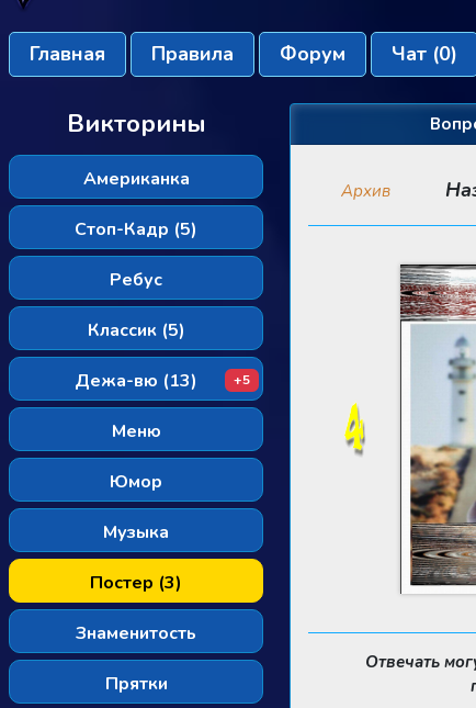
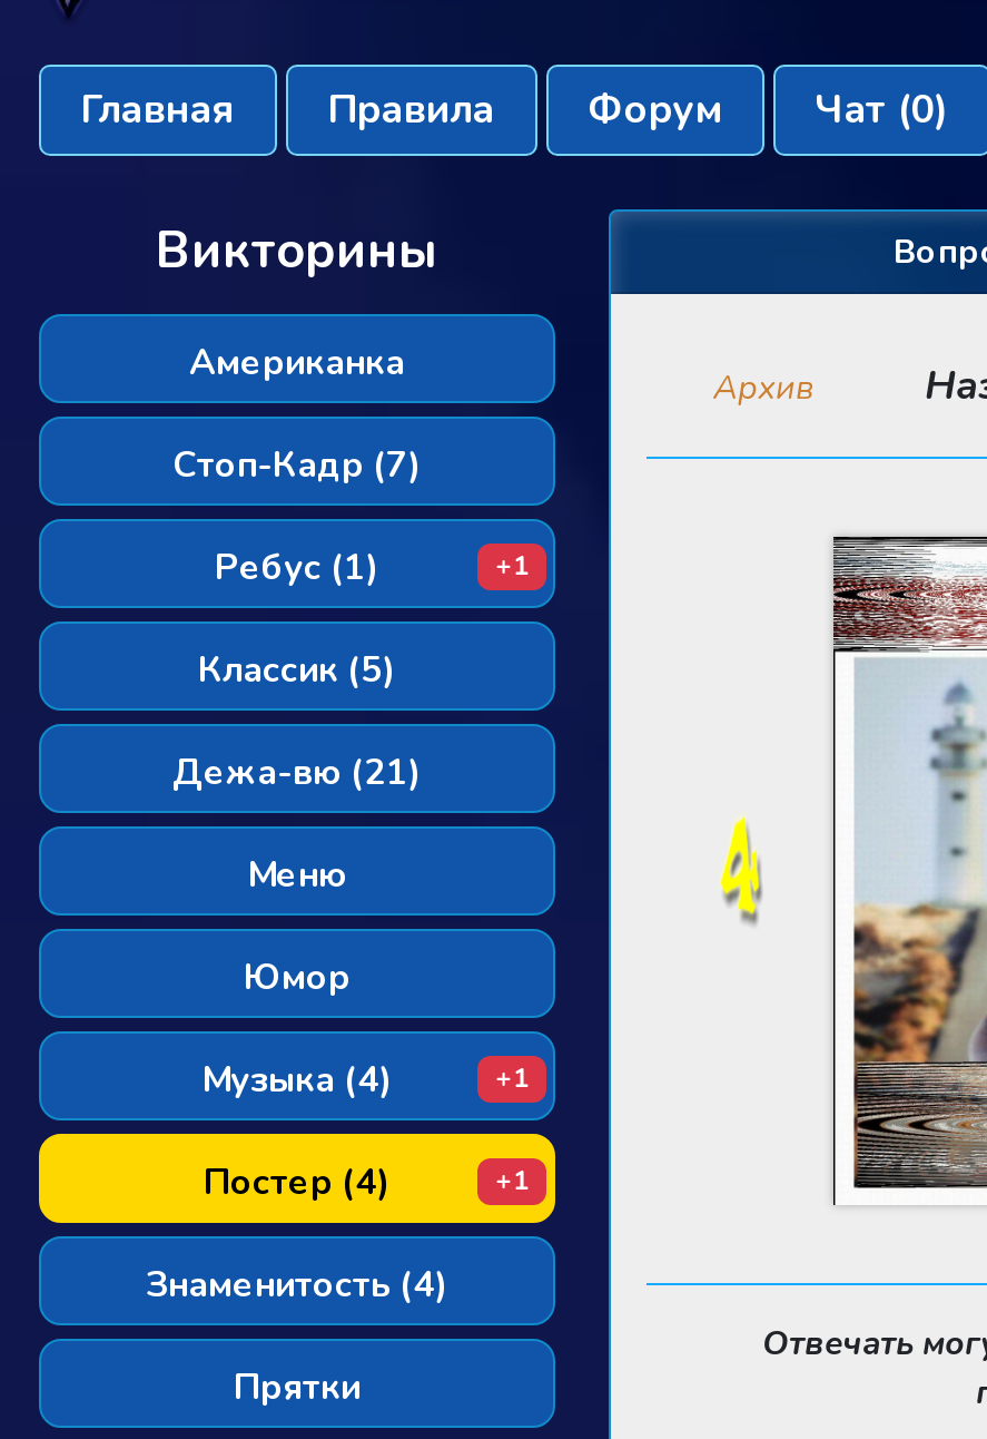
[75,218,197,242] Стоп-Кадр (5) -> [172,442,422,491] Стоп-Кадр (7)
[110,268,162,292] Ребус -> [215,544,529,593] Ребус (1) | +1
[75,369,250,393] Дежа-вю (13) | +5 -> [172,749,422,798] Дежа-вю (21)
[103,521,169,545] Музыка -> [201,1056,529,1105] Музыка (4) | +1
[90,571,182,595] Постер (3) -> [204,1159,529,1208] Постер (4) | +1
[76,622,196,646] Знаменитость -> [146,1261,448,1310] Знаменитость (4)

